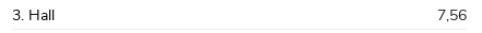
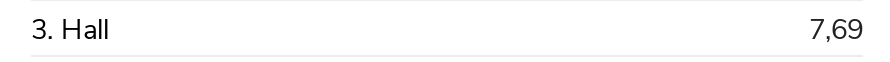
[437,6,467,26] 7,56 -> [809,11,863,49] 7,69

